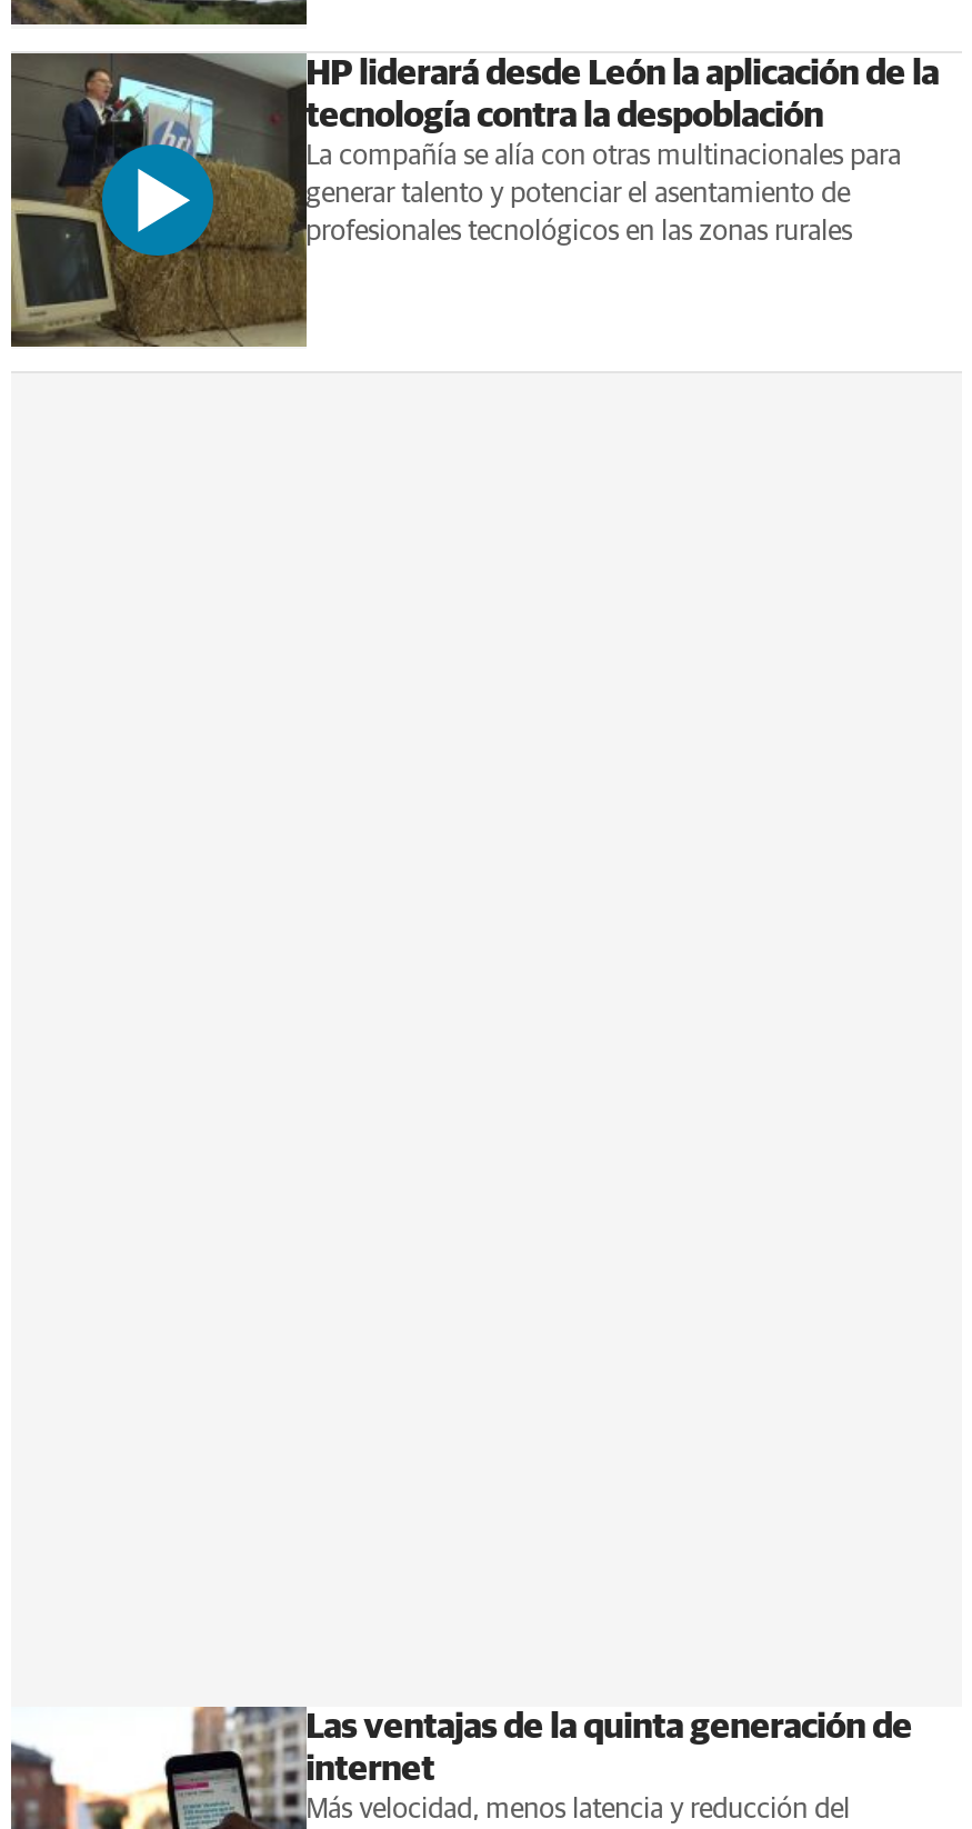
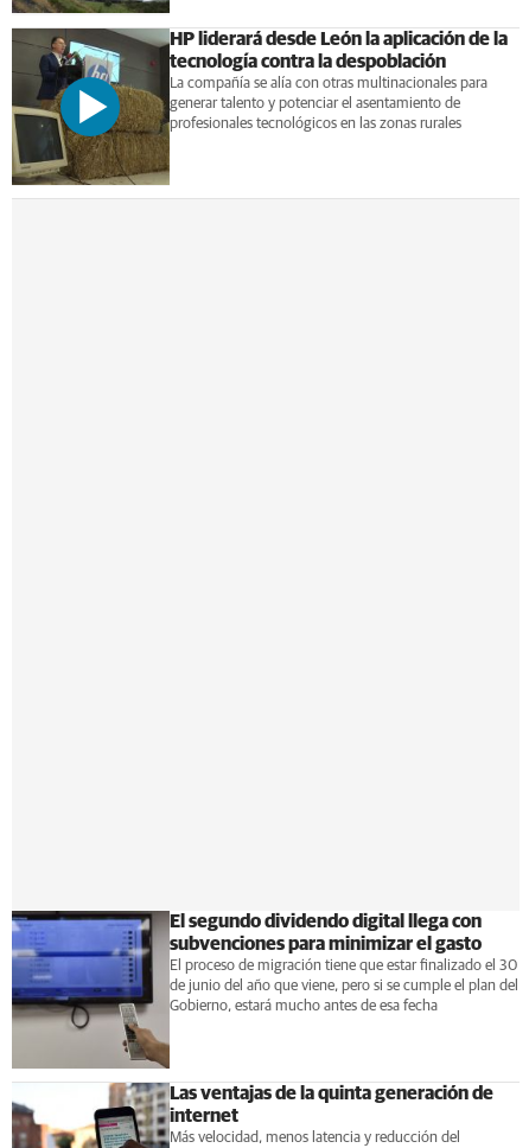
none -> [11,910,518,1070] [image] | El segundo dividendo digital llega con | subvenciones para minimizar el gasto | El proceso de migración tiene que estar finalizado el 30 | de junio del año que viene, pero si se cumple el plan del | Gobierno, estará mucho antes de esa fecha

